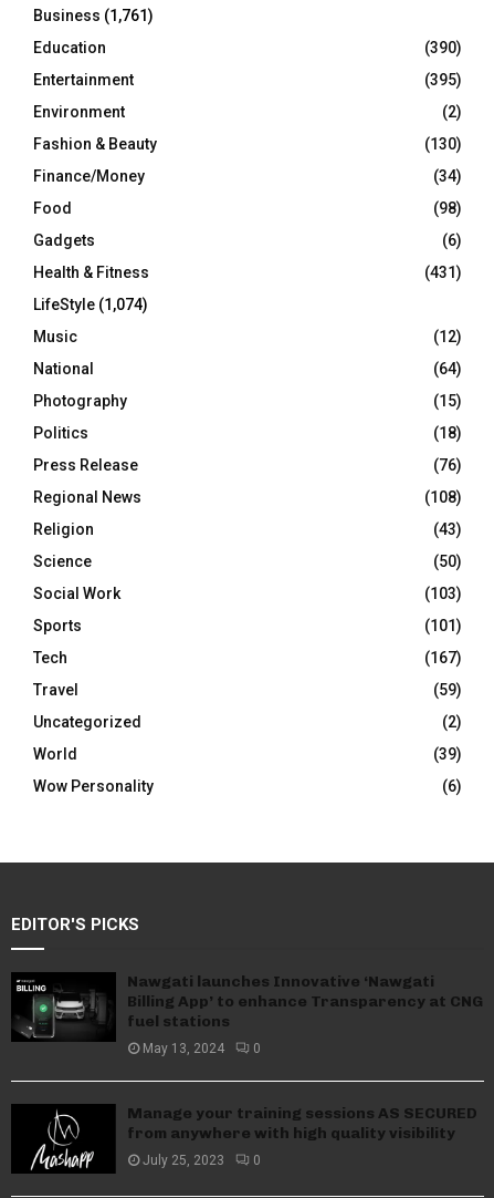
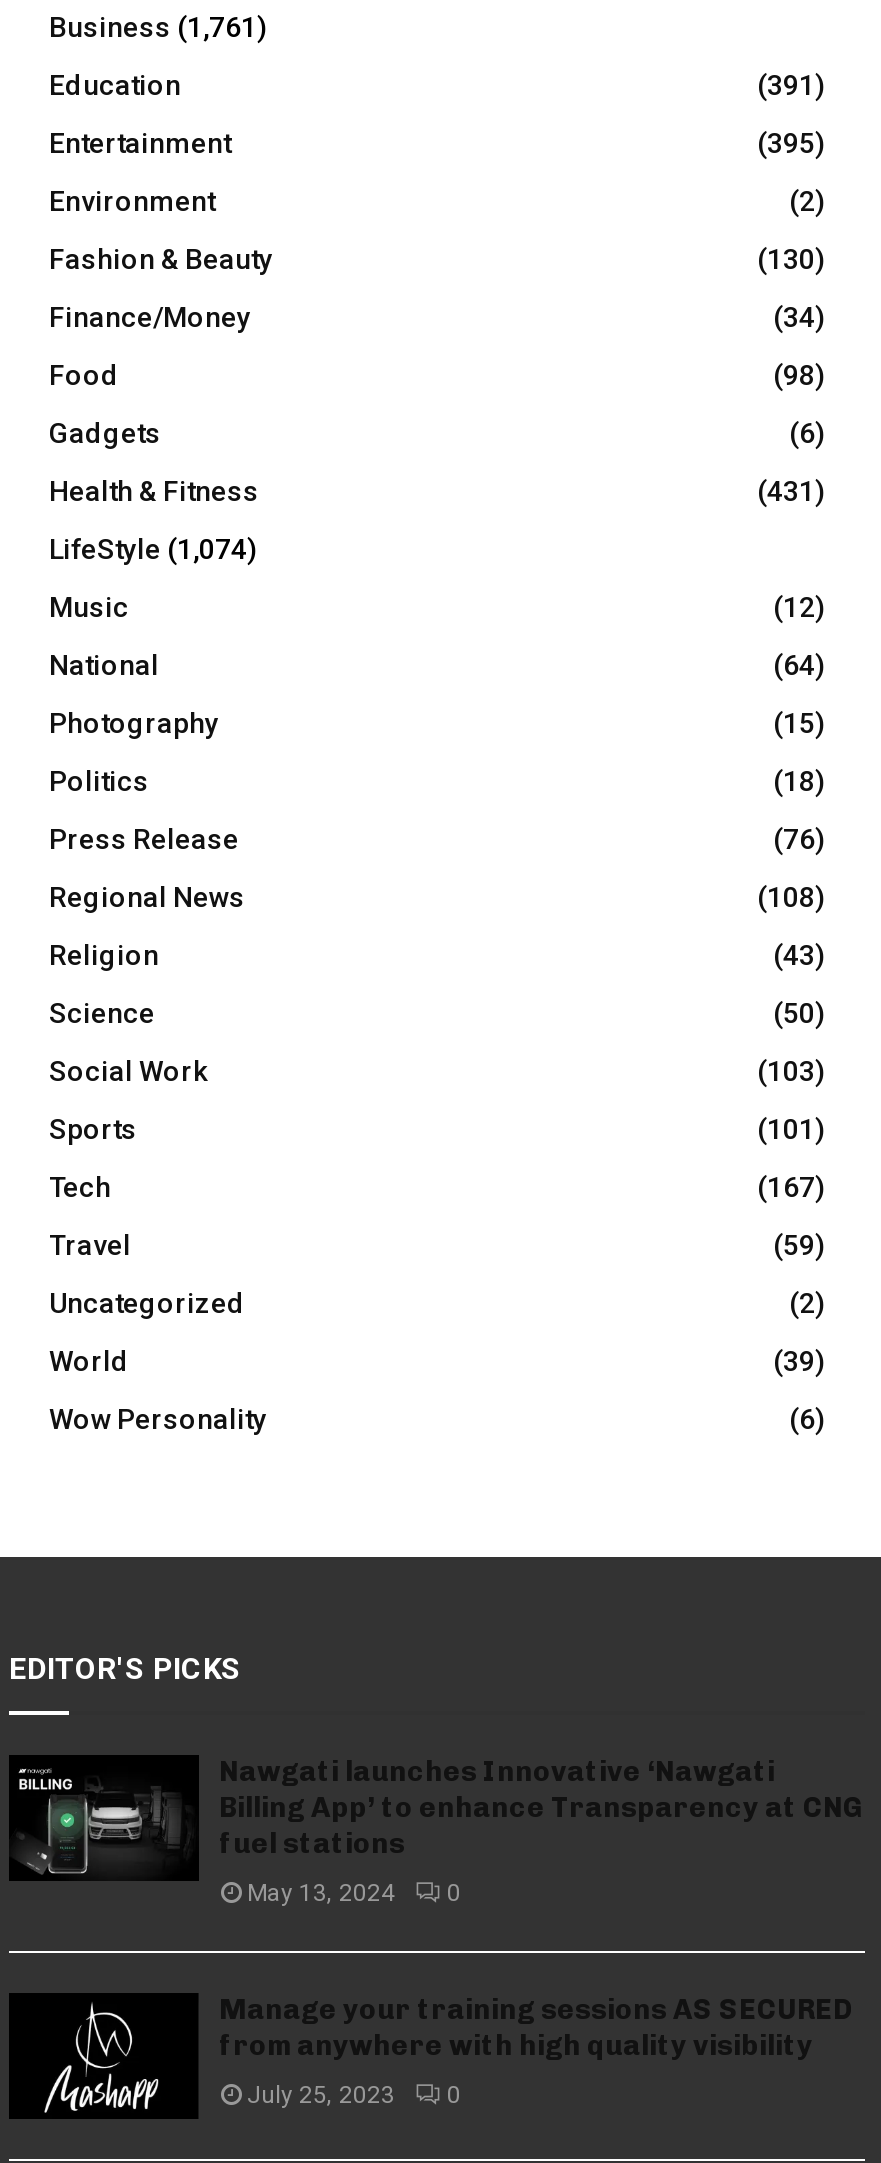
[424,38,462,56] (390) -> [757,69,825,101] (391)

